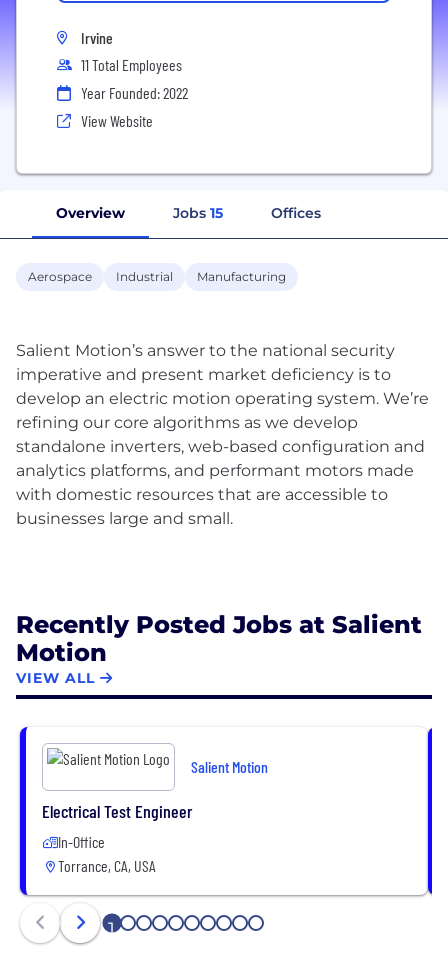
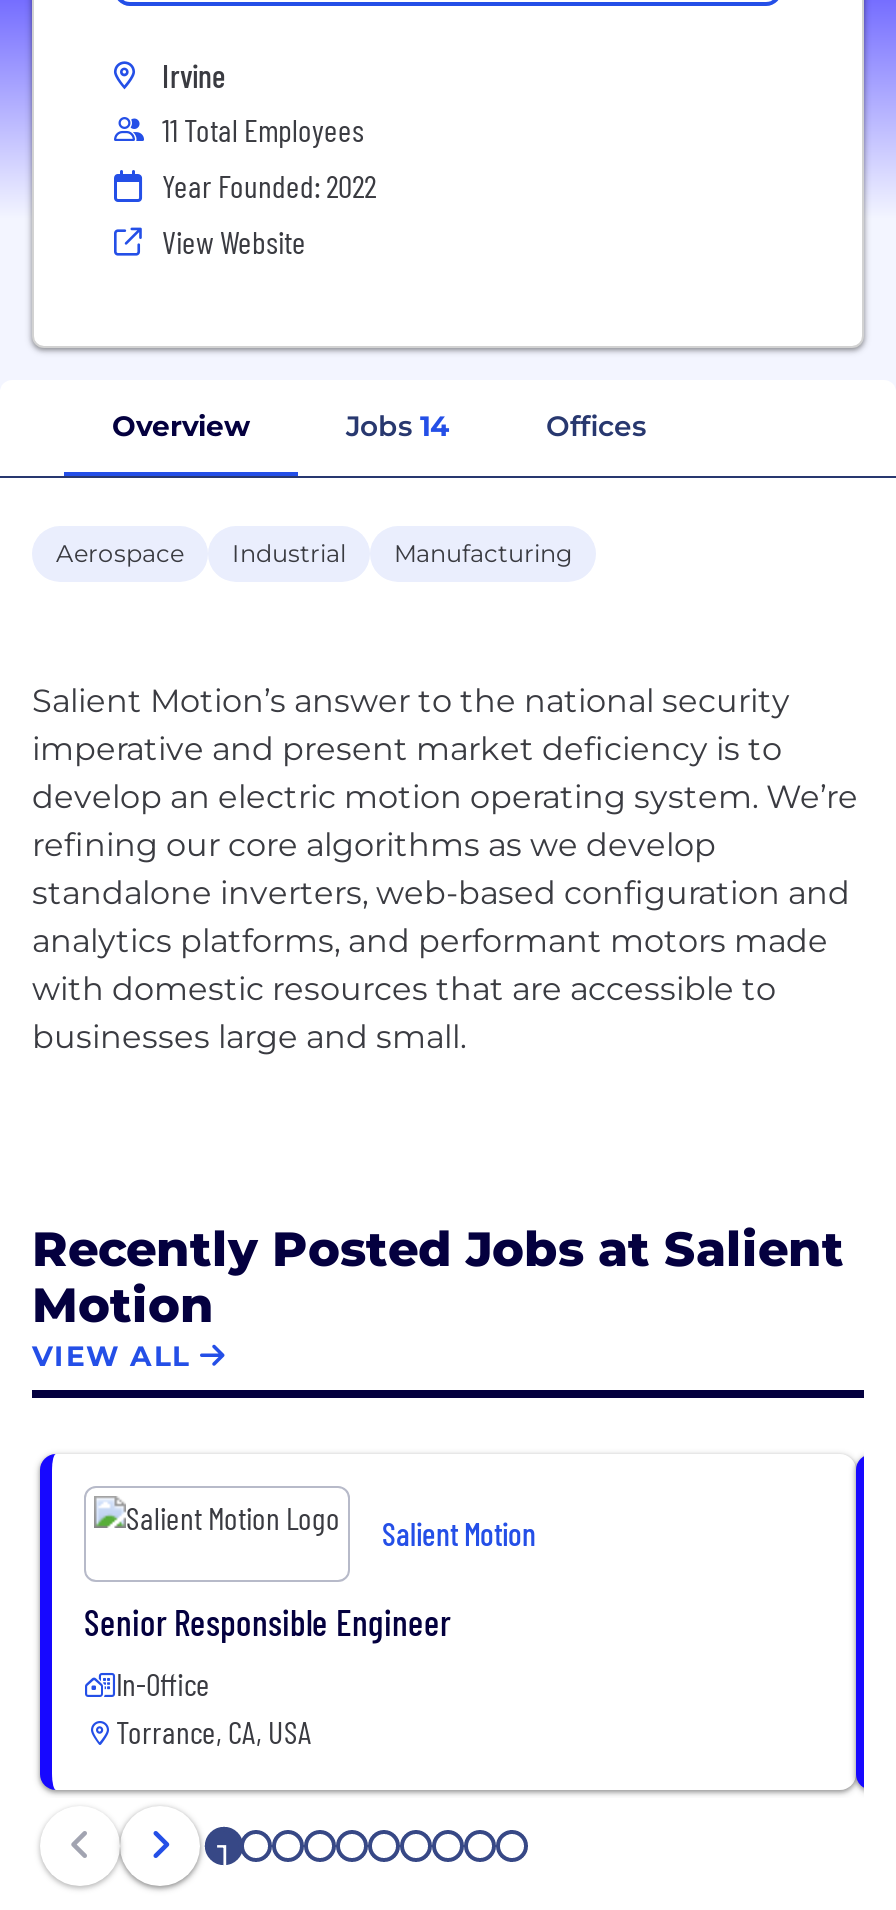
[173,204,223,222] Jobs 15 -> [346,408,450,444] Jobs 14
[42,800,192,822] Electrical Test Engineer -> [84,1600,450,1644] Senior Responsible Engineer

